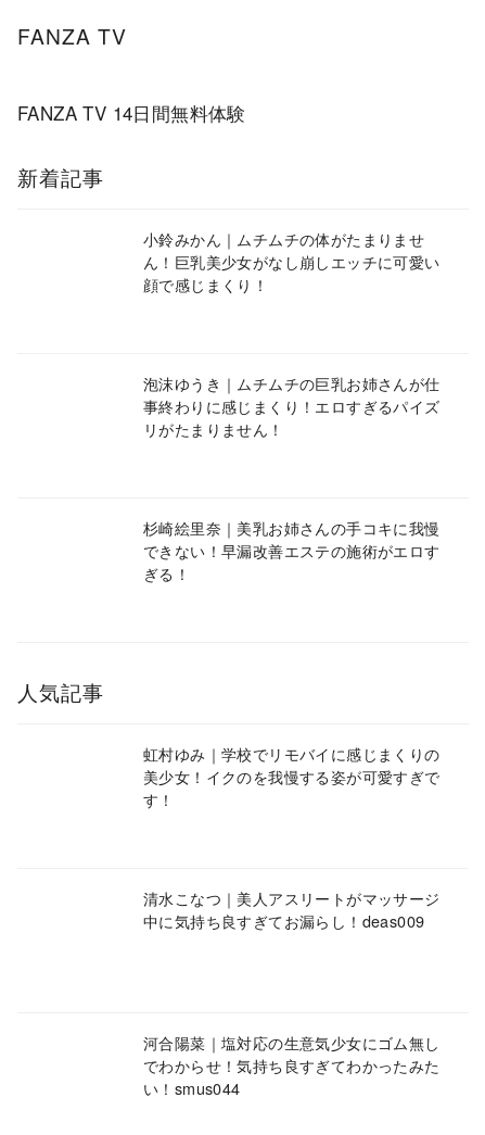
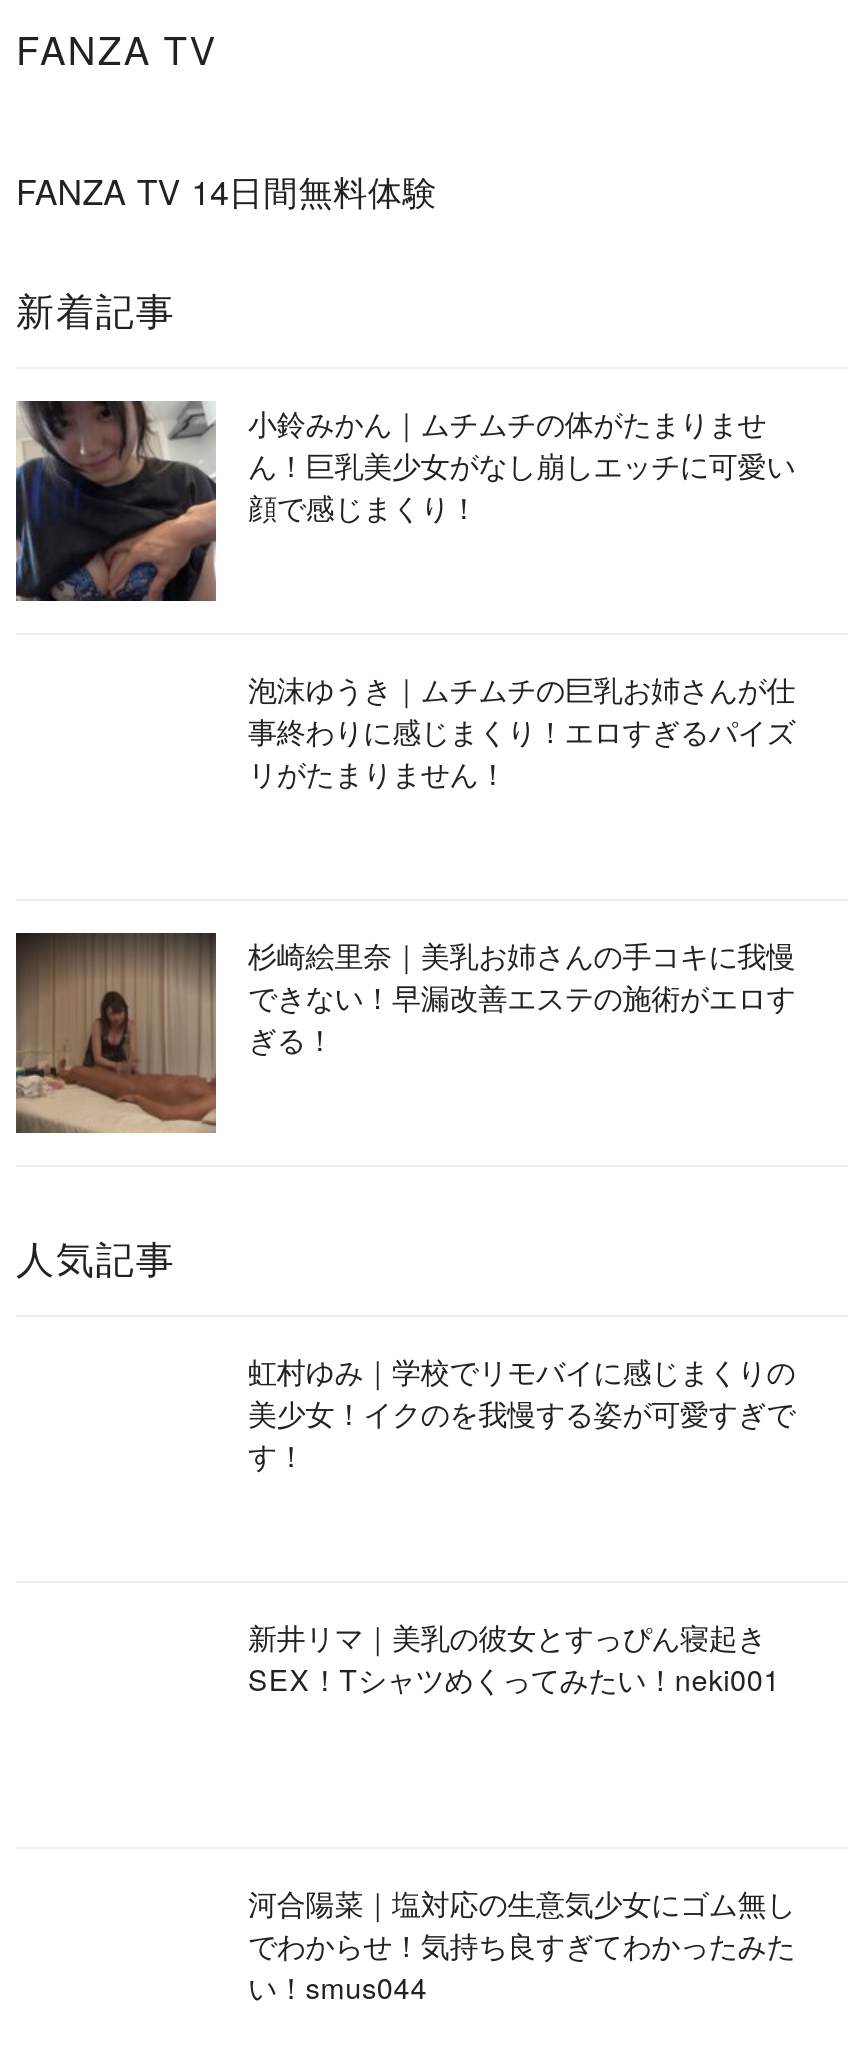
none -> [14,398,218,604] [image]
none -> [14,930,218,1136] [image]
[143,886,440,932] 清水こなつ｜美人アスリートがマッサージ | 中に気持ち良すぎてお漏らし！deas009 -> [248,1616,780,1700] 新井リマ｜美乳の彼女とすっぴん寝起き | SEX！Tシャツめくってみたい！neki001

